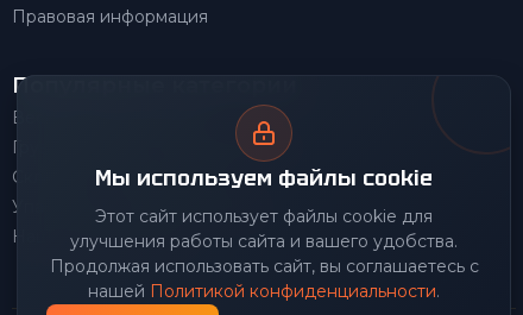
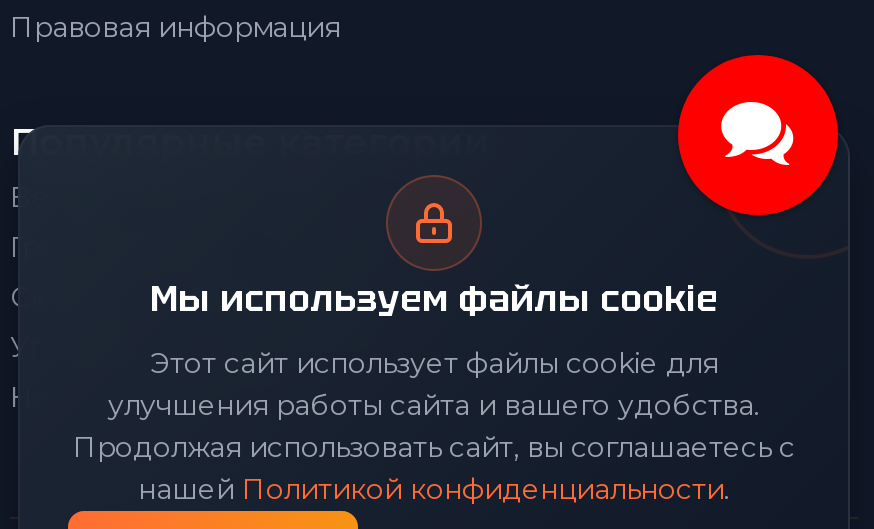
none -> [676,53,840,217] [image]

